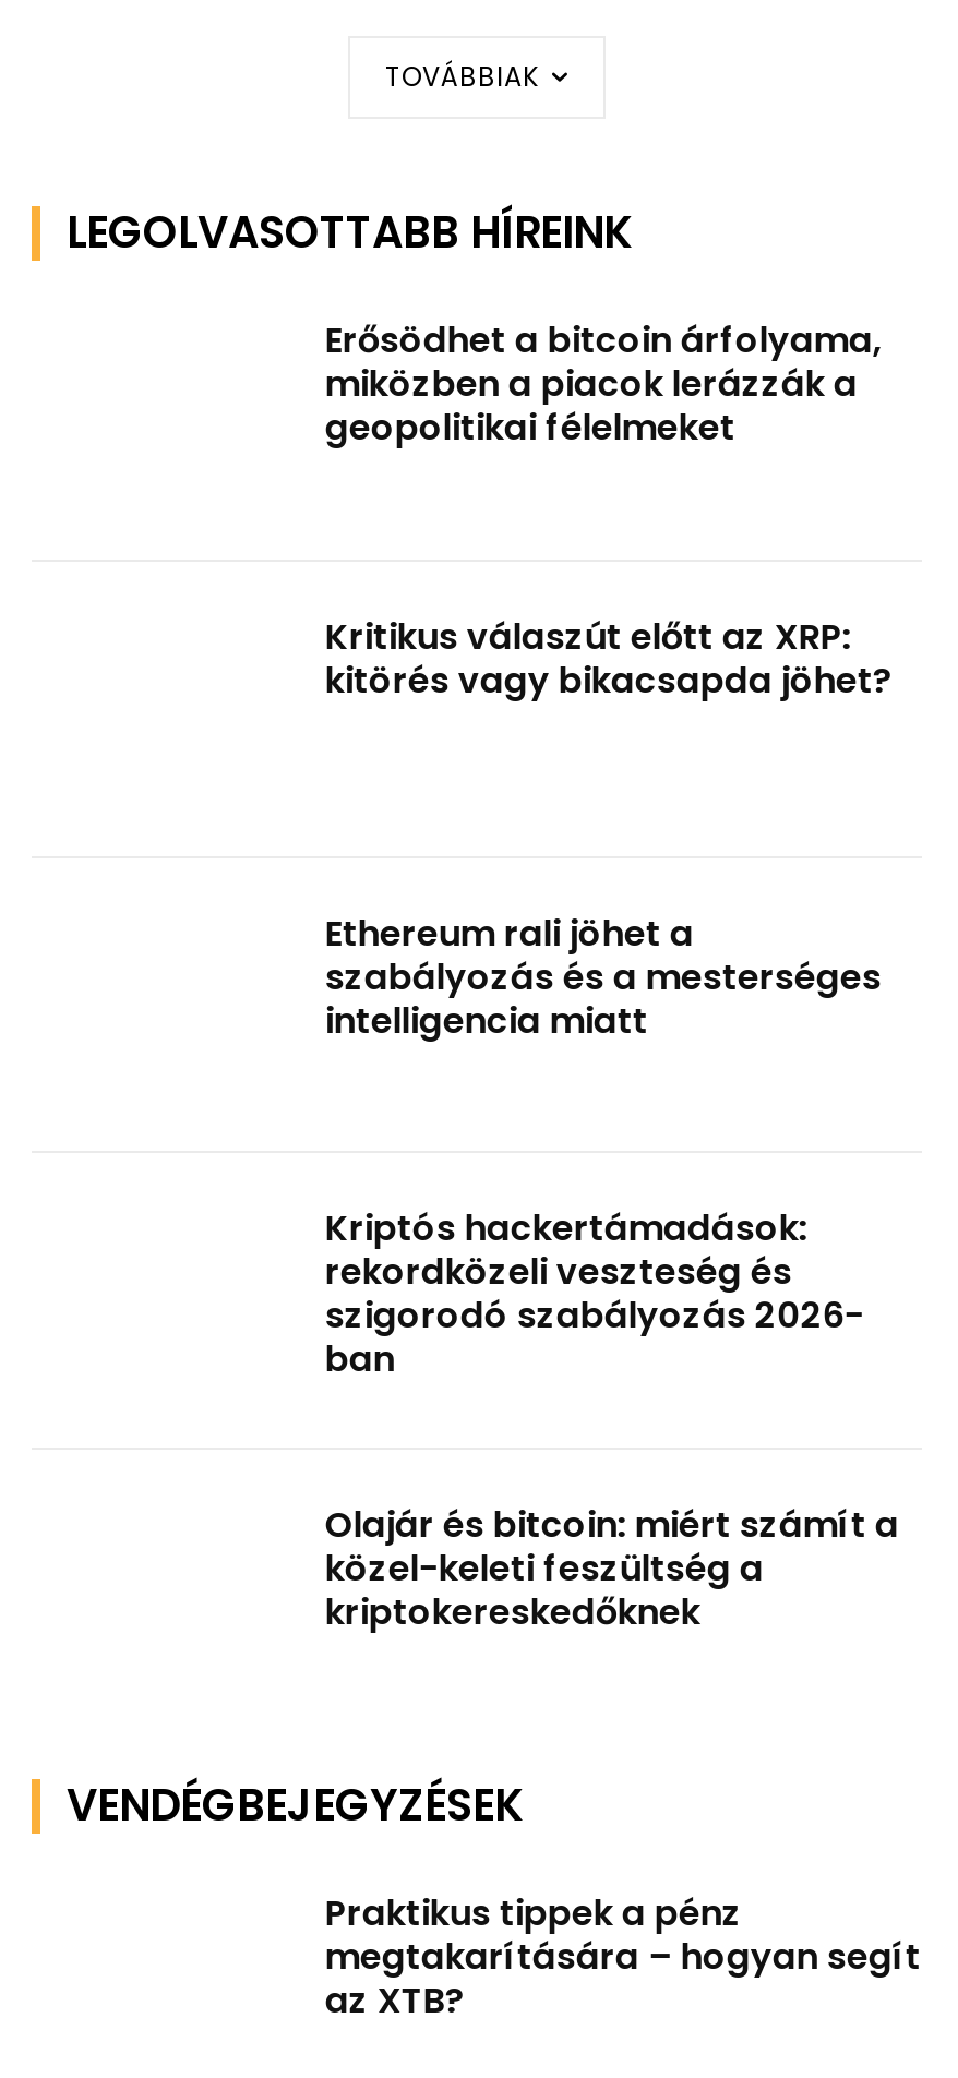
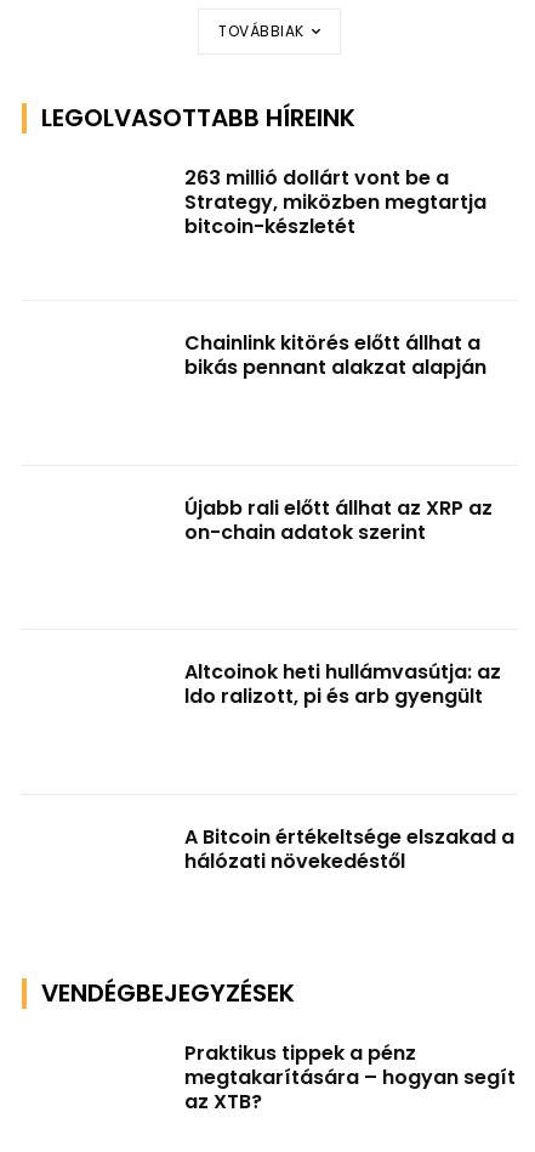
[325,316,881,453] Erősödhet a bitcoin árfolyama, | miközben a piacok lerázzák a | geopolitikai félelmeket -> [185,164,487,241] 263 millió dollárt vont be a | Strategy, miközben megtartja | bitcoin-készletét
[325,612,892,706] Kritikus válaszút előtt az XRP: | kitörés vagy bikacsapda jöhet? -> [185,329,487,381] Chainlink kitörés előtt állhat a | bikás pennant alakzat alapján
[325,908,881,1045] Ethereum rali jöhet a | szabályozás és a mesterséges | intelligencia miatt -> [185,494,493,546] Újabb rali előtt állhat az XRP az | on-chain adatok szerint
[325,1204,864,1385] Kriptós hackertámadások: | rekordközeli veszteség és | szigorodó szabályozás 2026- | ban -> [185,658,502,711] Altcoinok heti hullámvasútja: az | ldo ralizott, pi és arb gyengült
[325,1500,899,1637] Olajár és bitcoin: miért számít a | közel-keleti feszültség a | kriptokereskedőknek -> [185,823,515,875] A Bitcoin értékeltsége elszakad a | hálózati növekedéstől

